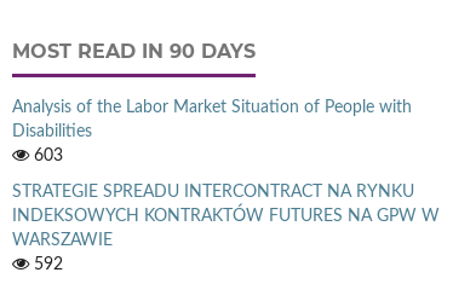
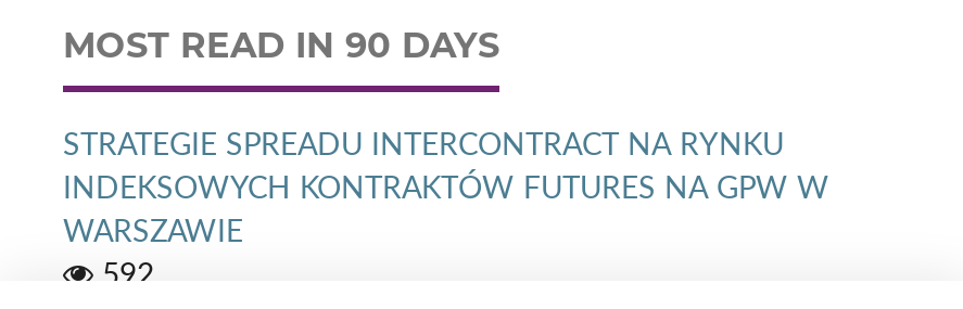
[12,99,412,164] Analysis of the Labor Market Situation of People with | Disabilities | 603 -> none

